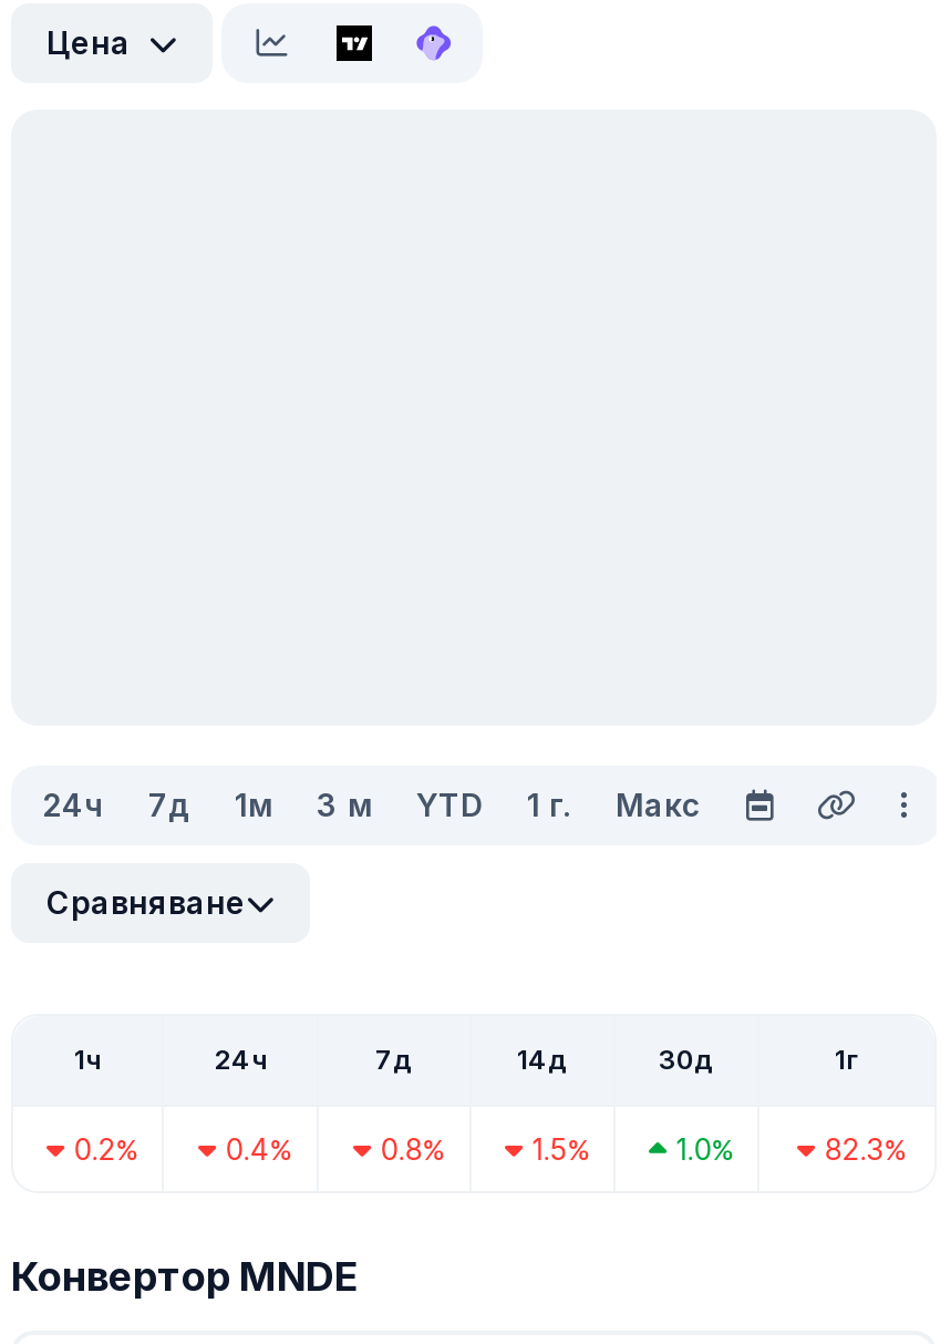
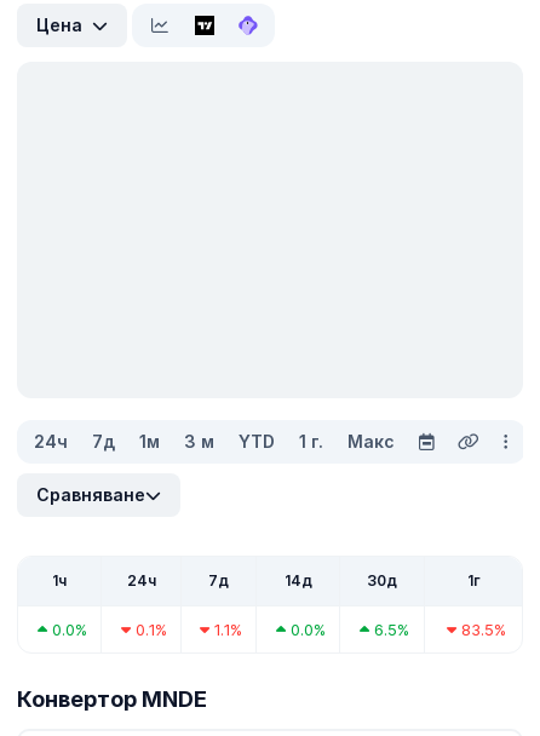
[73,1131,138,1167] 0.2% -> [52,620,87,639] 0.0%
[225,1131,291,1167] 0.4% -> [135,620,167,639] 0.1%
[380,1131,444,1167] 0.8% -> [214,620,242,639] 1.1%
[532,1131,589,1167] 1.5% -> [290,620,325,639] 0.0%
[676,1131,733,1167] 1.0% -> [374,620,409,639] 6.5%
[824,1131,906,1167] 82.3% -> [461,620,506,639] 83.5%

